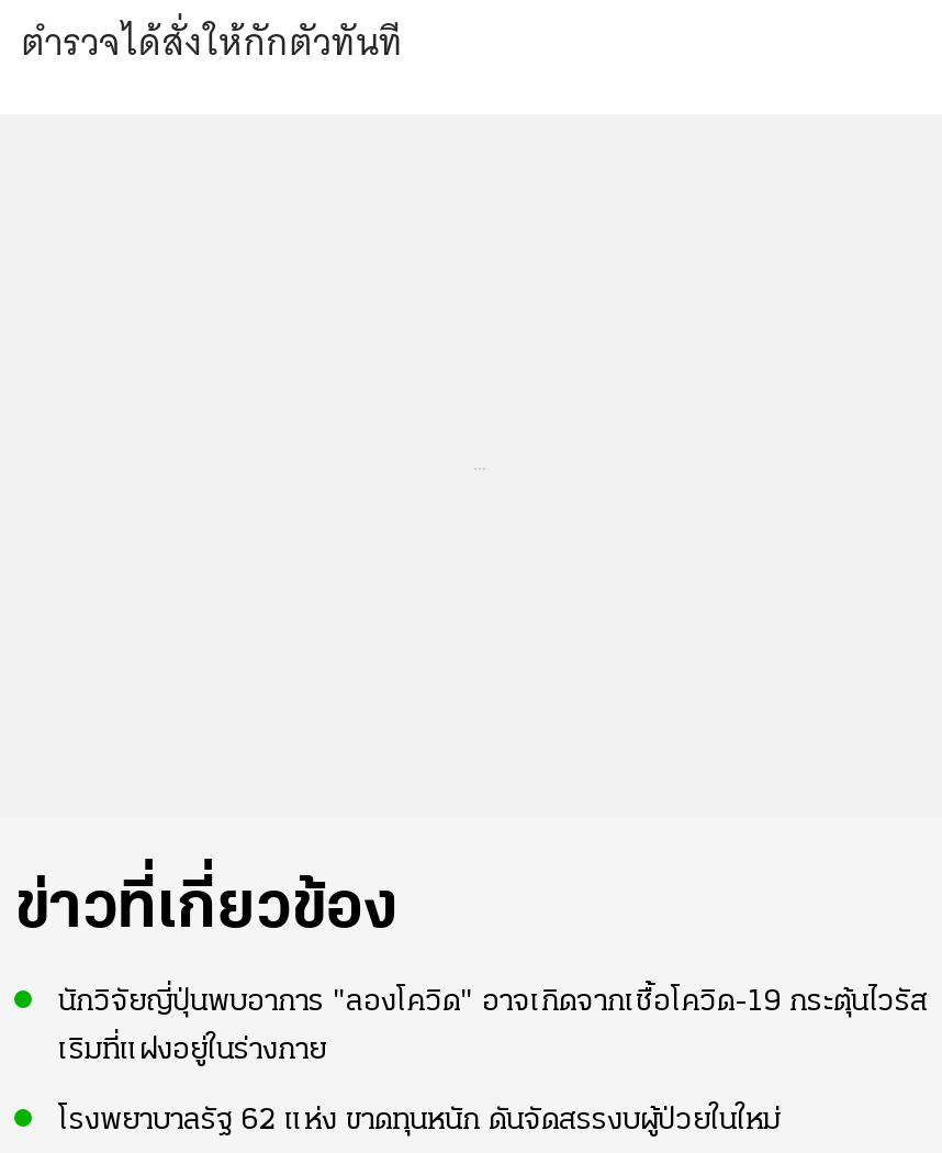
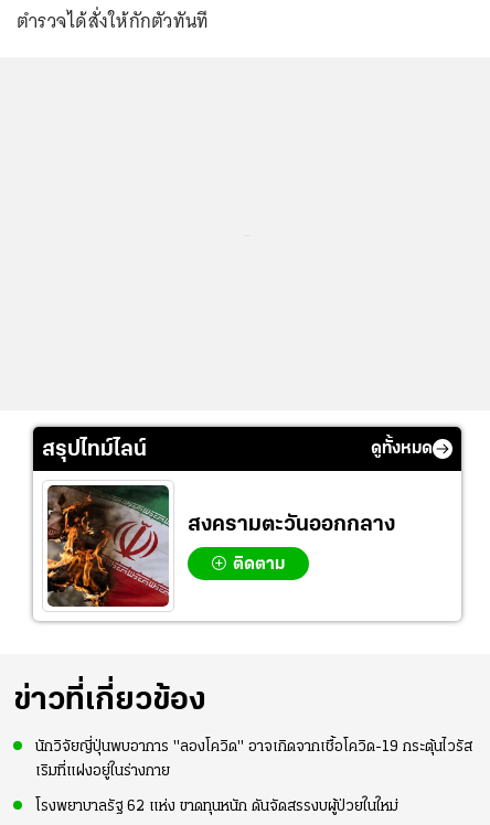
none -> [42,439,433,461] สรุปไทม์ไลน์ | ดูทั้งหมด
none -> [46,484,395,608] [image] | สงครามตะวันออกกลาง | ติดตาม

